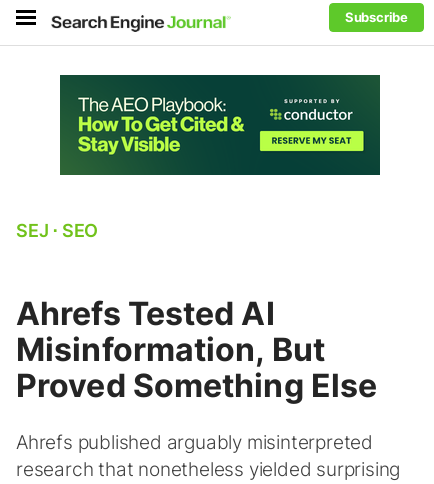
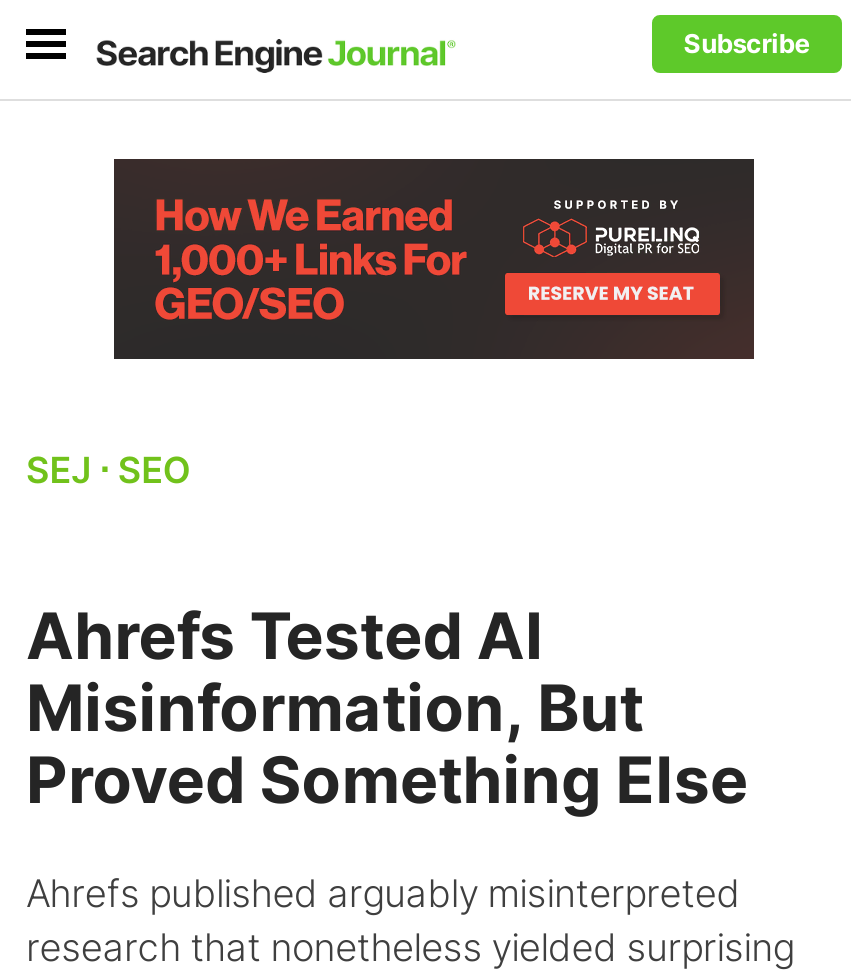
[60,75,380,175] [image] -> [114,159,754,359] [image]

